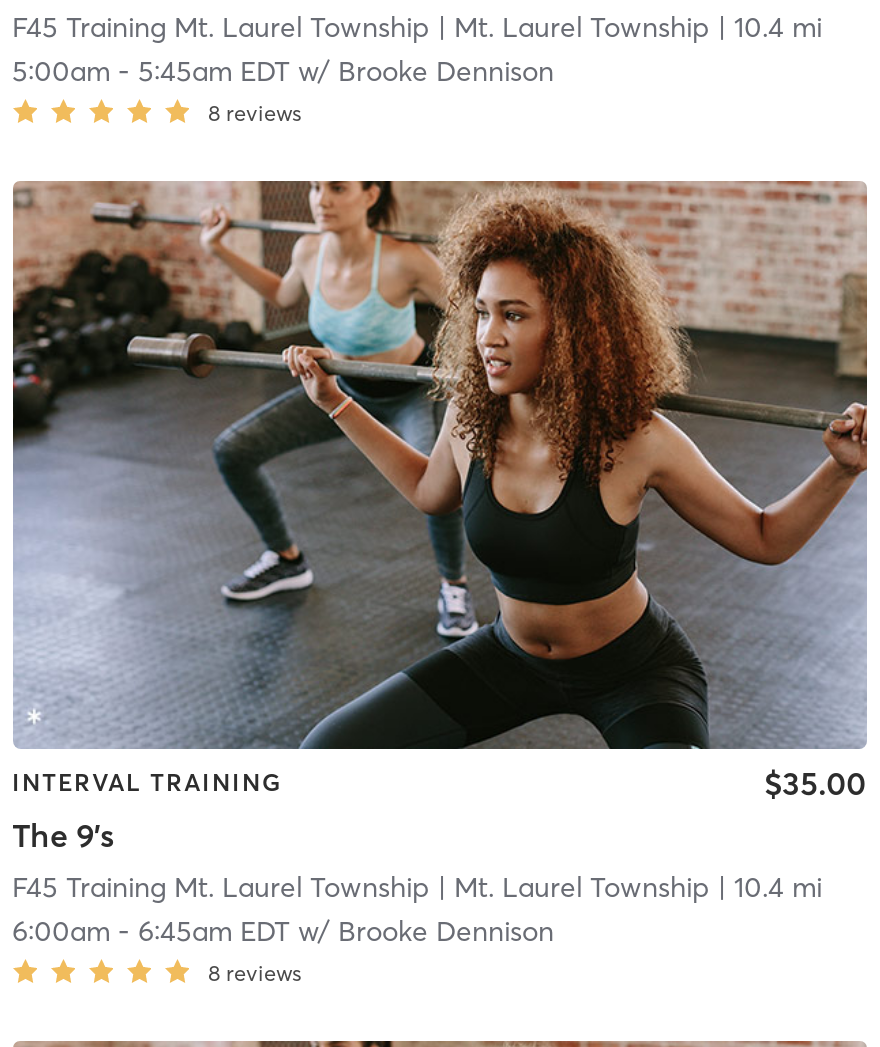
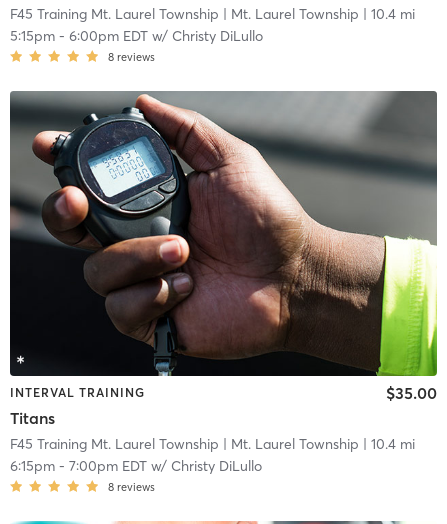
[12,53,554,89] 5:00am - 5:45am EDT w/ Brooke Dennison -> [9,27,262,45] 5:15pm - 6:00pm EDT w/ Christy DiLullo
[11,179,869,855] [image] | The 9's -> [9,91,438,428] [image] | Titans
[12,913,554,949] 6:00am - 6:45am EDT w/ Brooke Dennison -> [9,457,261,475] 6:15pm - 7:00pm EDT w/ Christy DiLullo

